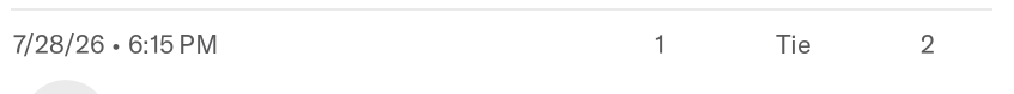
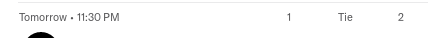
[13,27,219,61] 7/28/26 • 6:15 PM -> [19,10,120,24] Tomorrow • 11:30 PM

